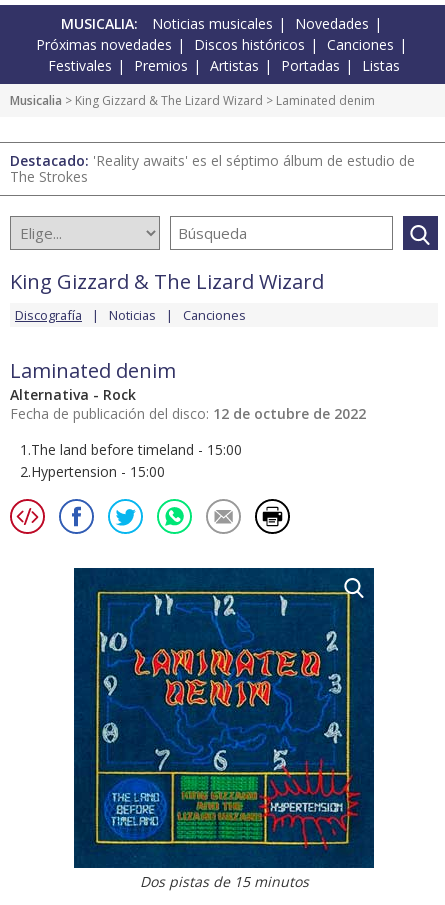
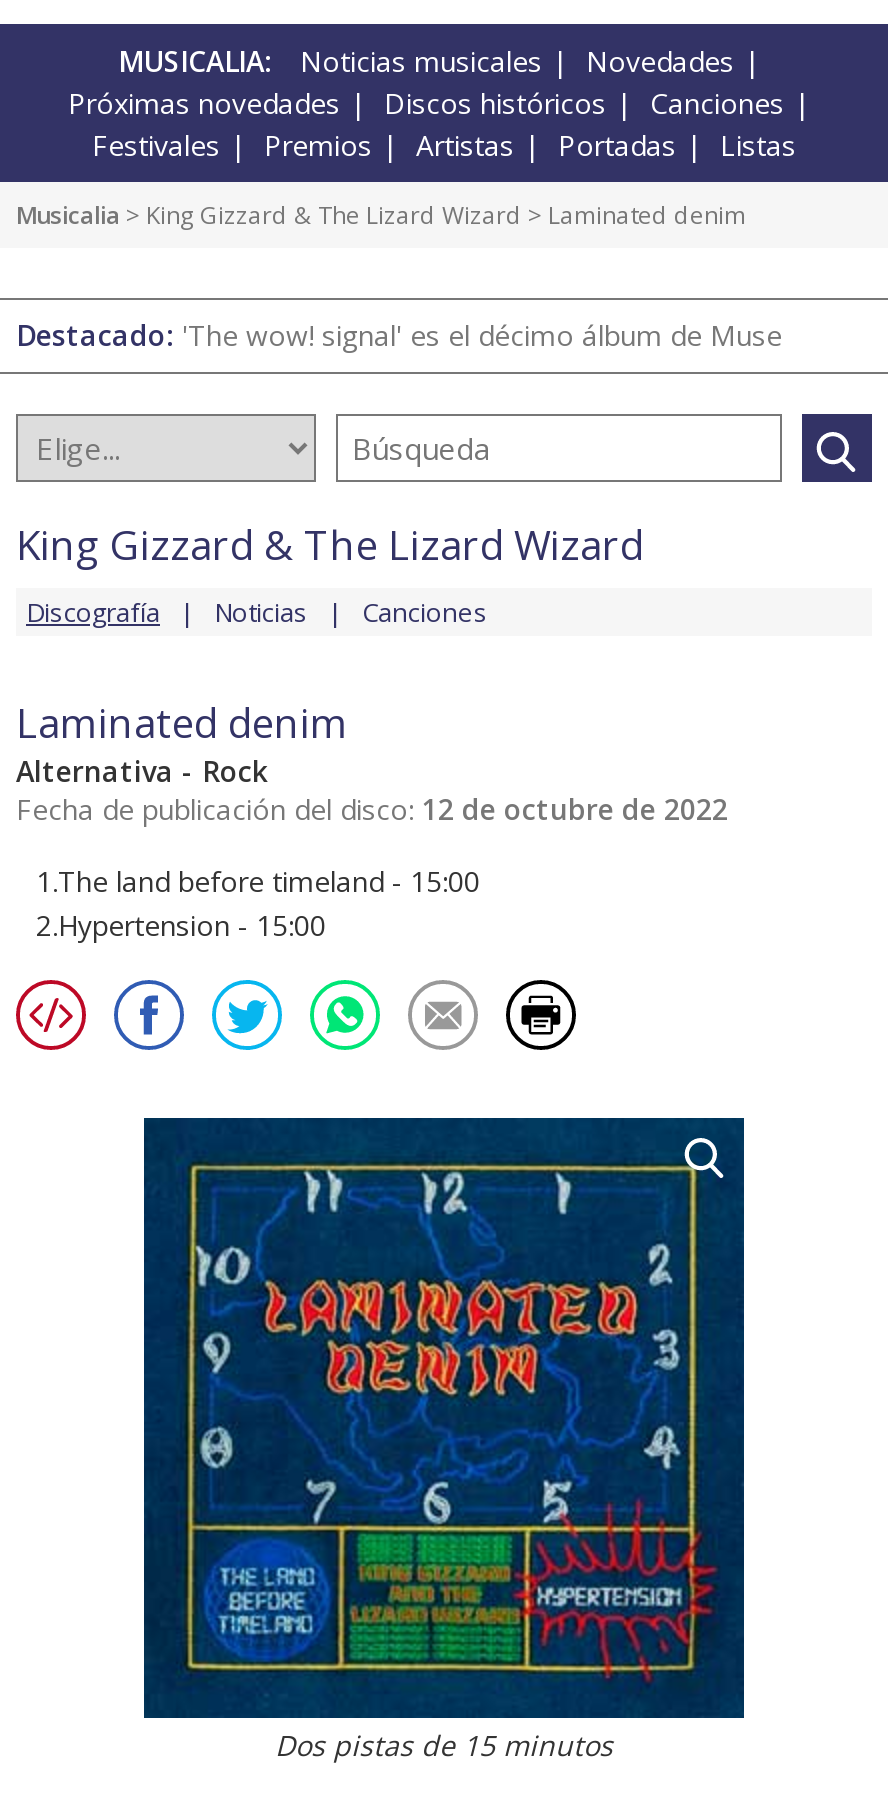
[10,151,415,186] Destacado: 'Reality awaits' es el séptimo álbum de estudio de | The Strokes -> [16,316,782,354] Destacado: 'The wow! signal' es el décimo álbum de Muse

